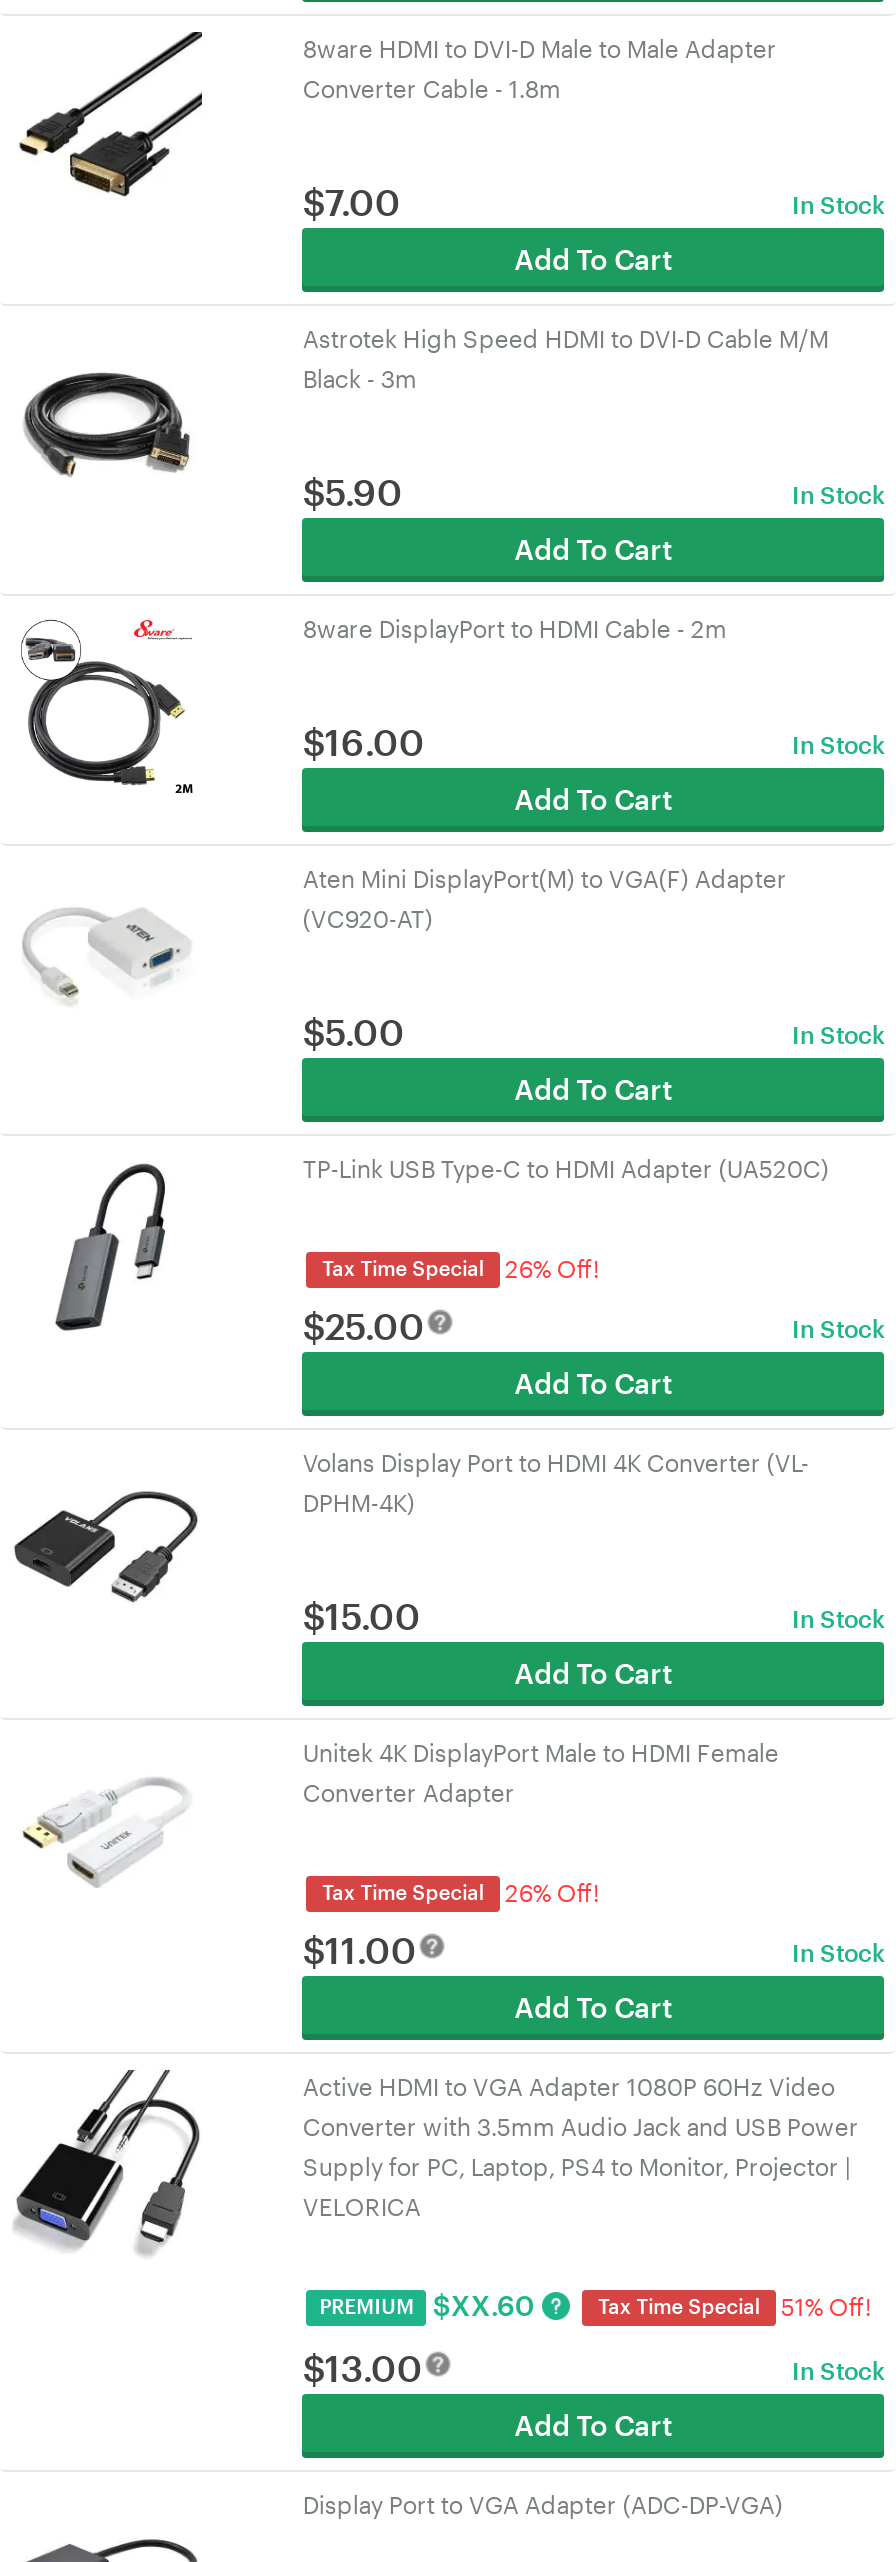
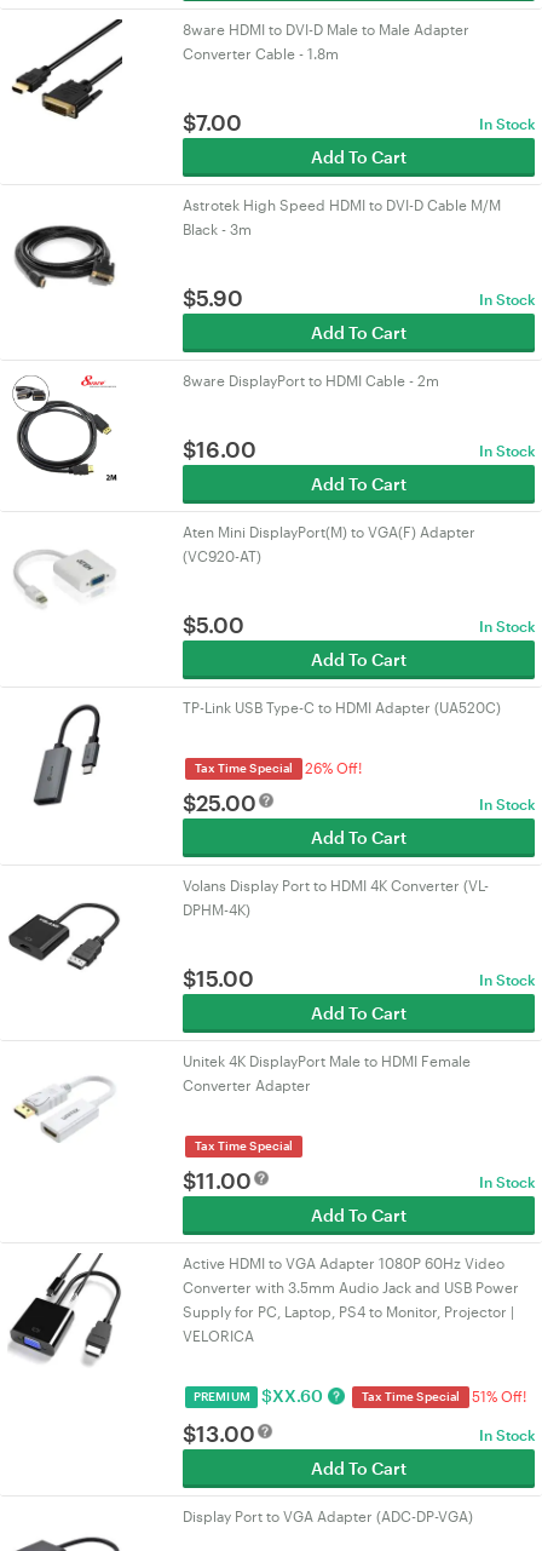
[505,1878,599,1906] 26% Off! -> none

